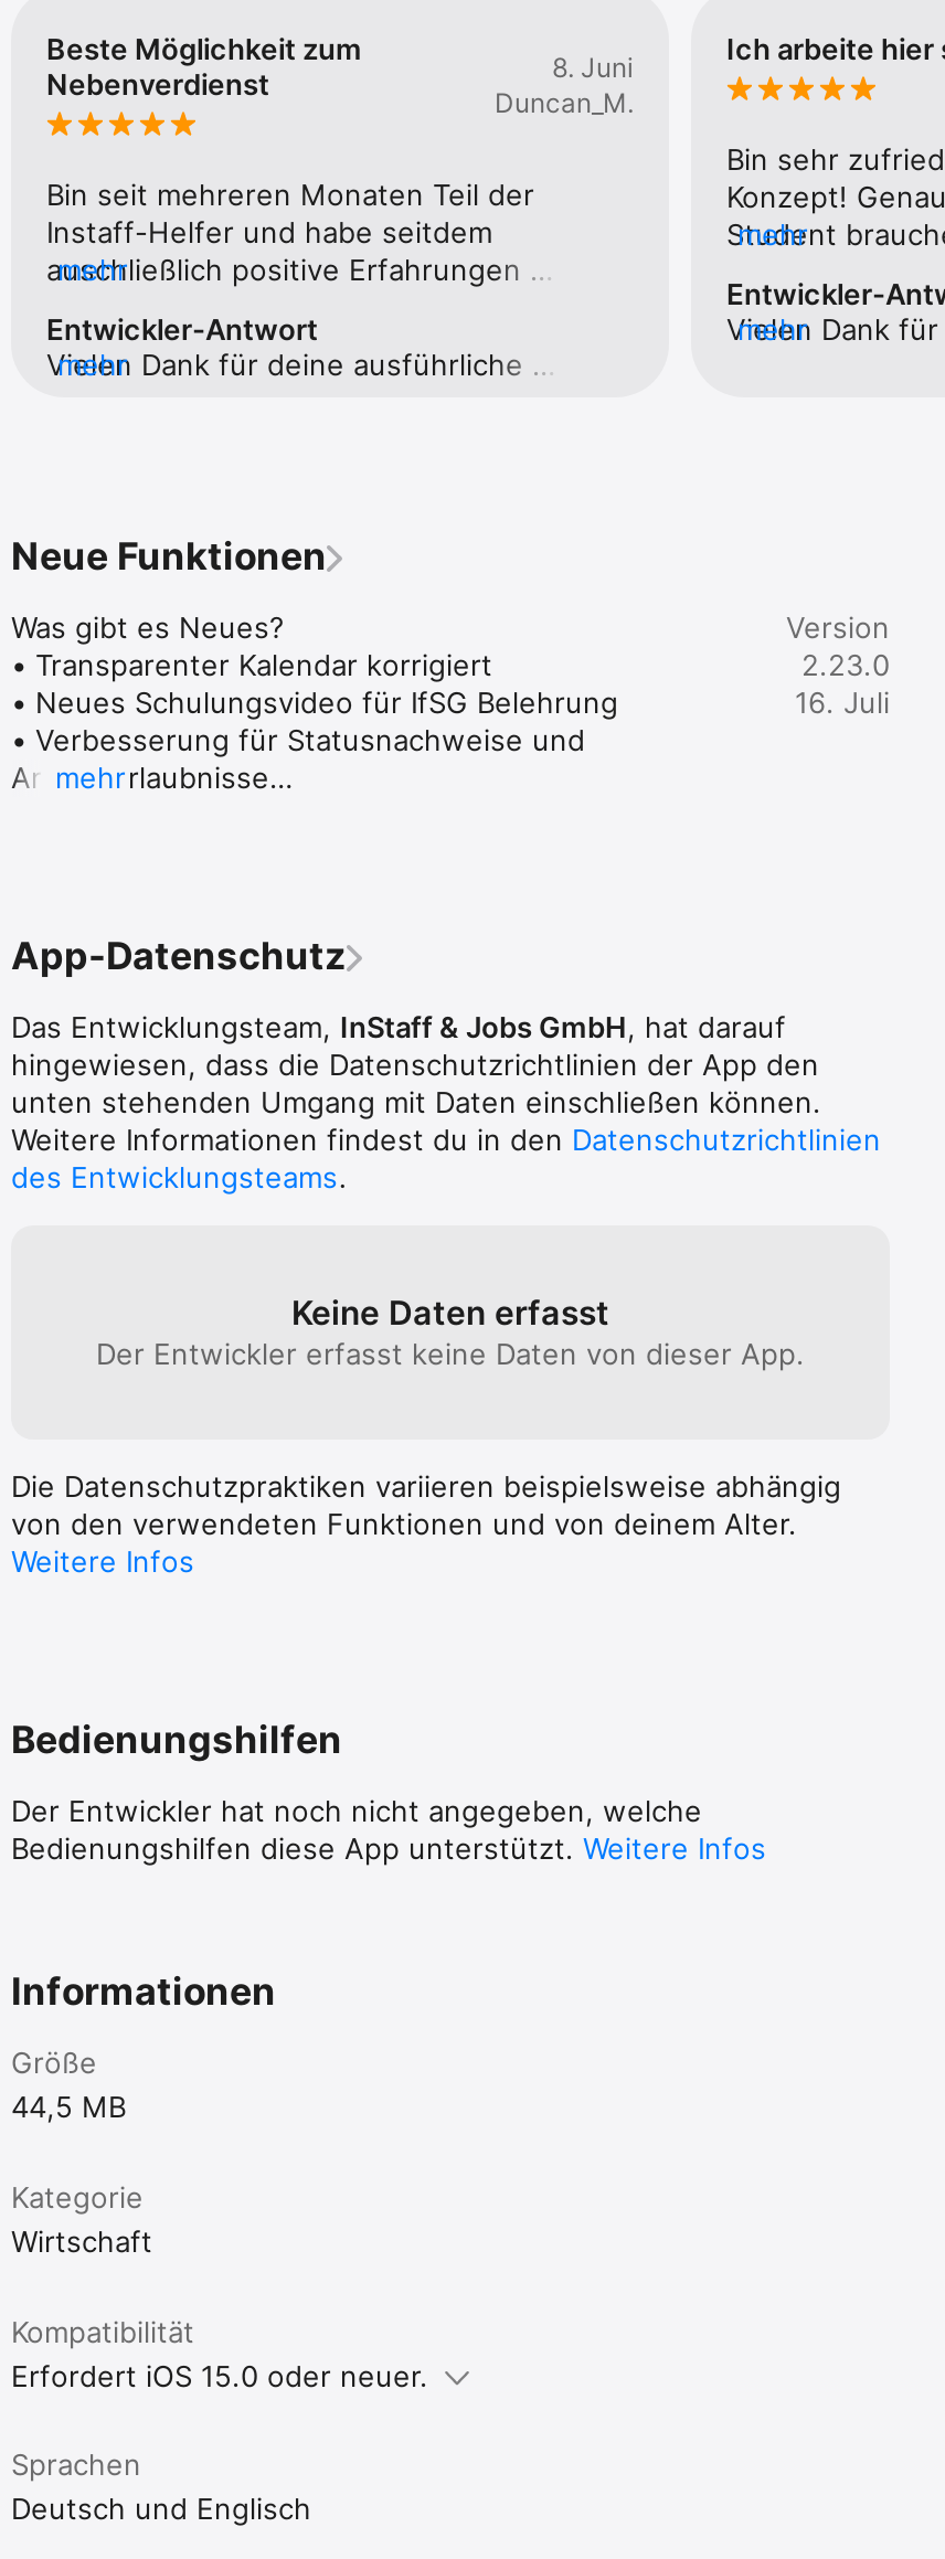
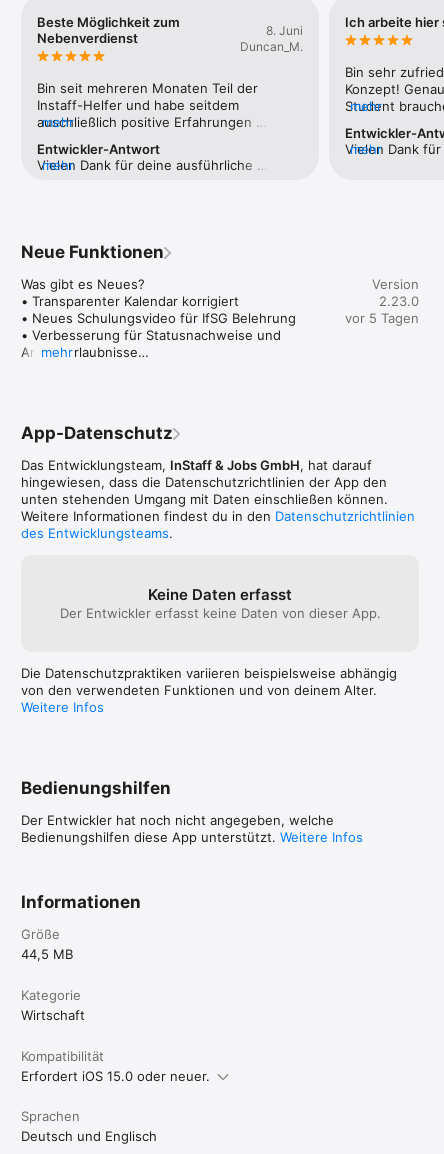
[795,684,890,719] 16. Juli -> [345,310,419,326] vor 5 Tagen

